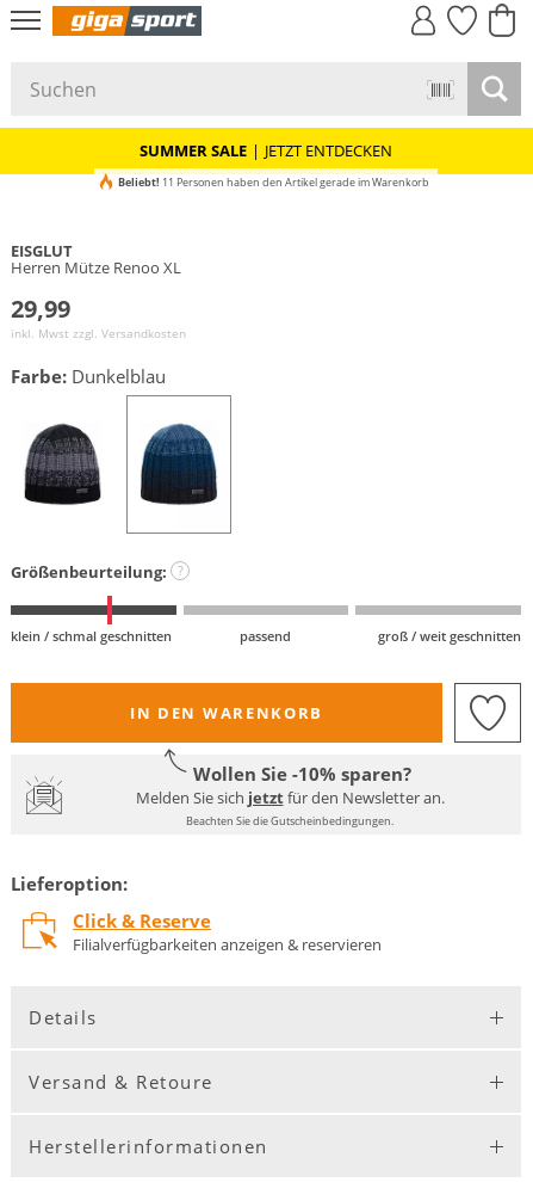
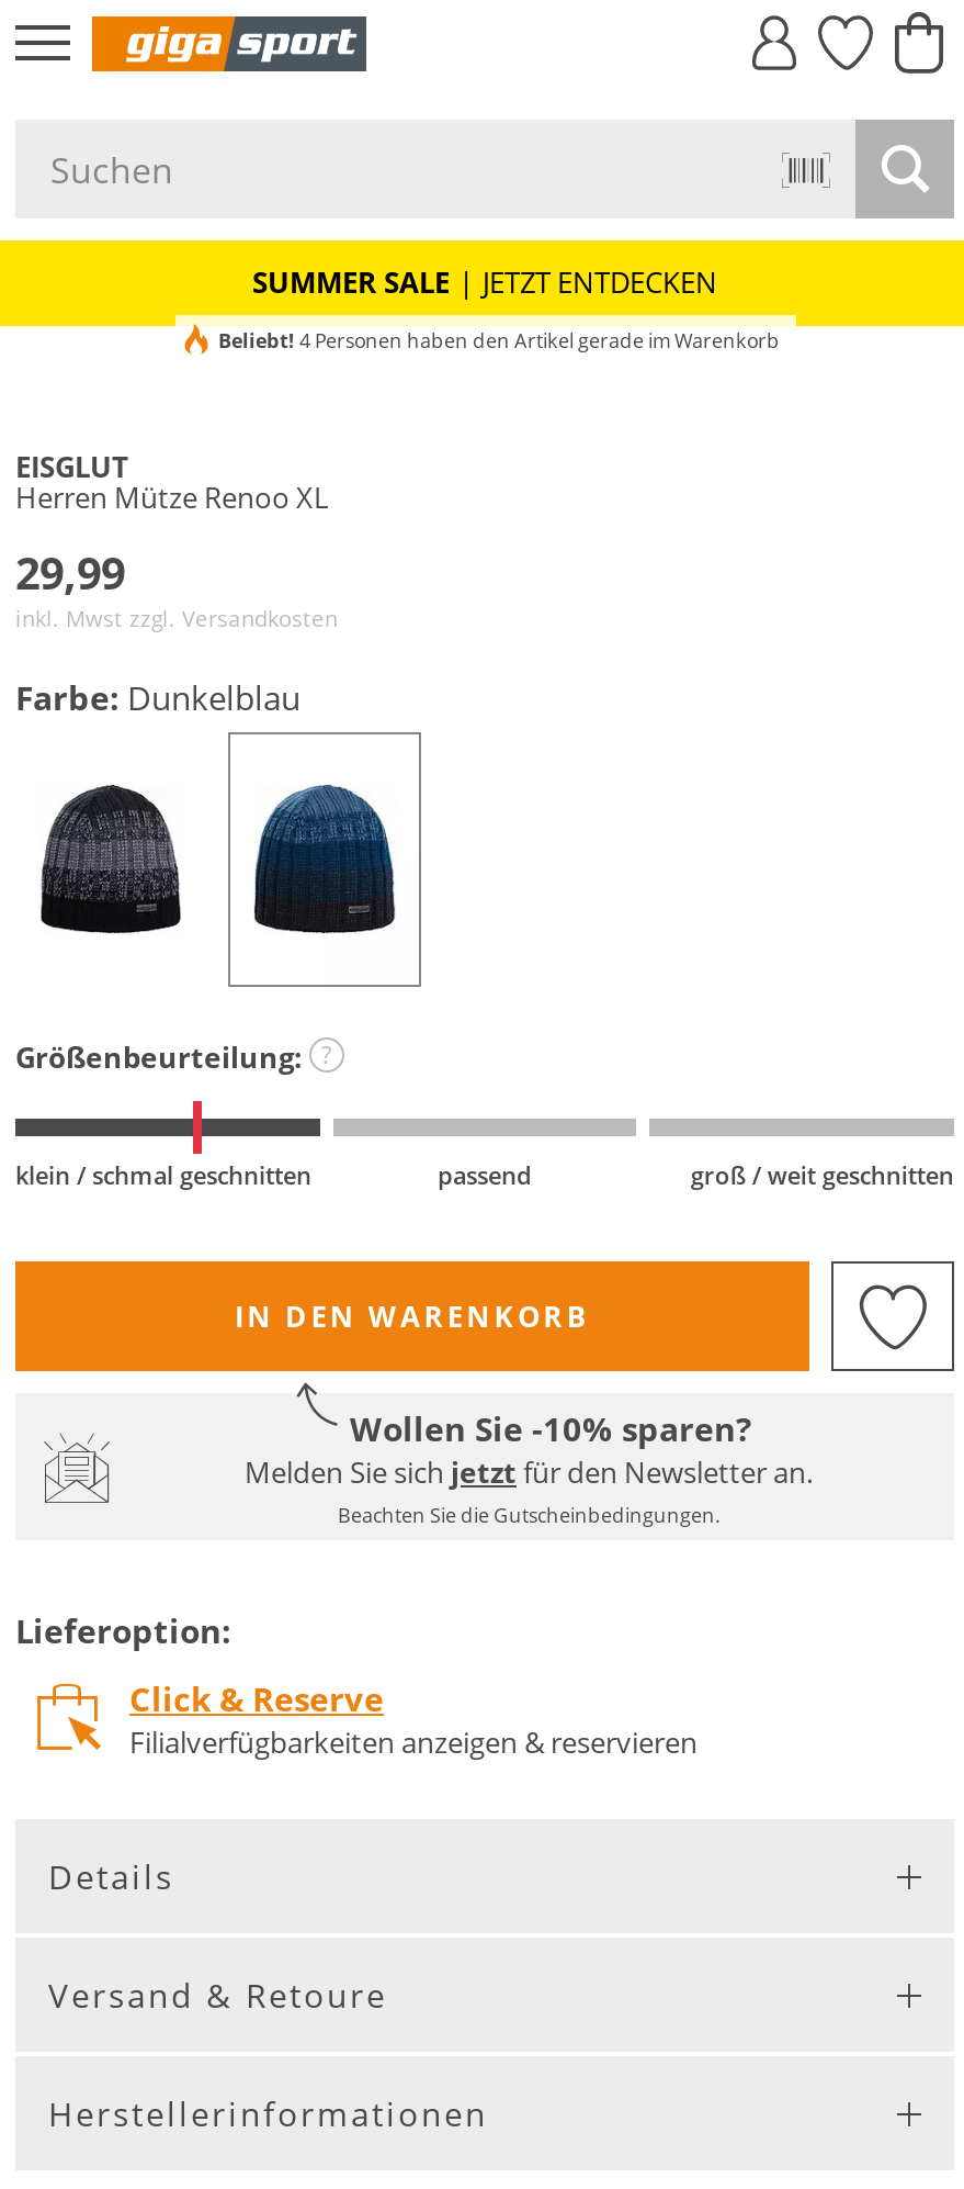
[118,174,429,189] Beliebt! 11 Personen haben den Artikel gerade im Warenkorb -> [218,325,780,353] Beliebt! 4 Personen haben den Artikel gerade im Warenkorb

